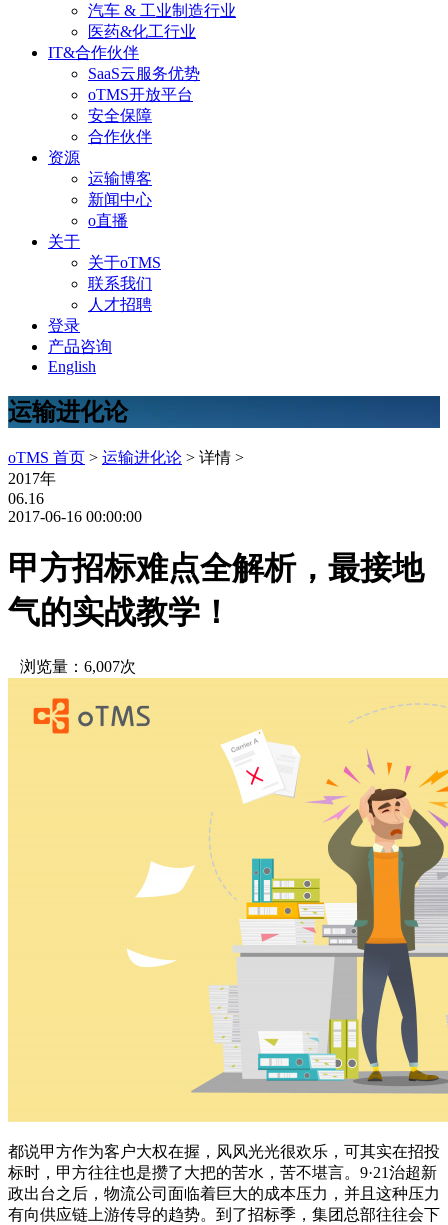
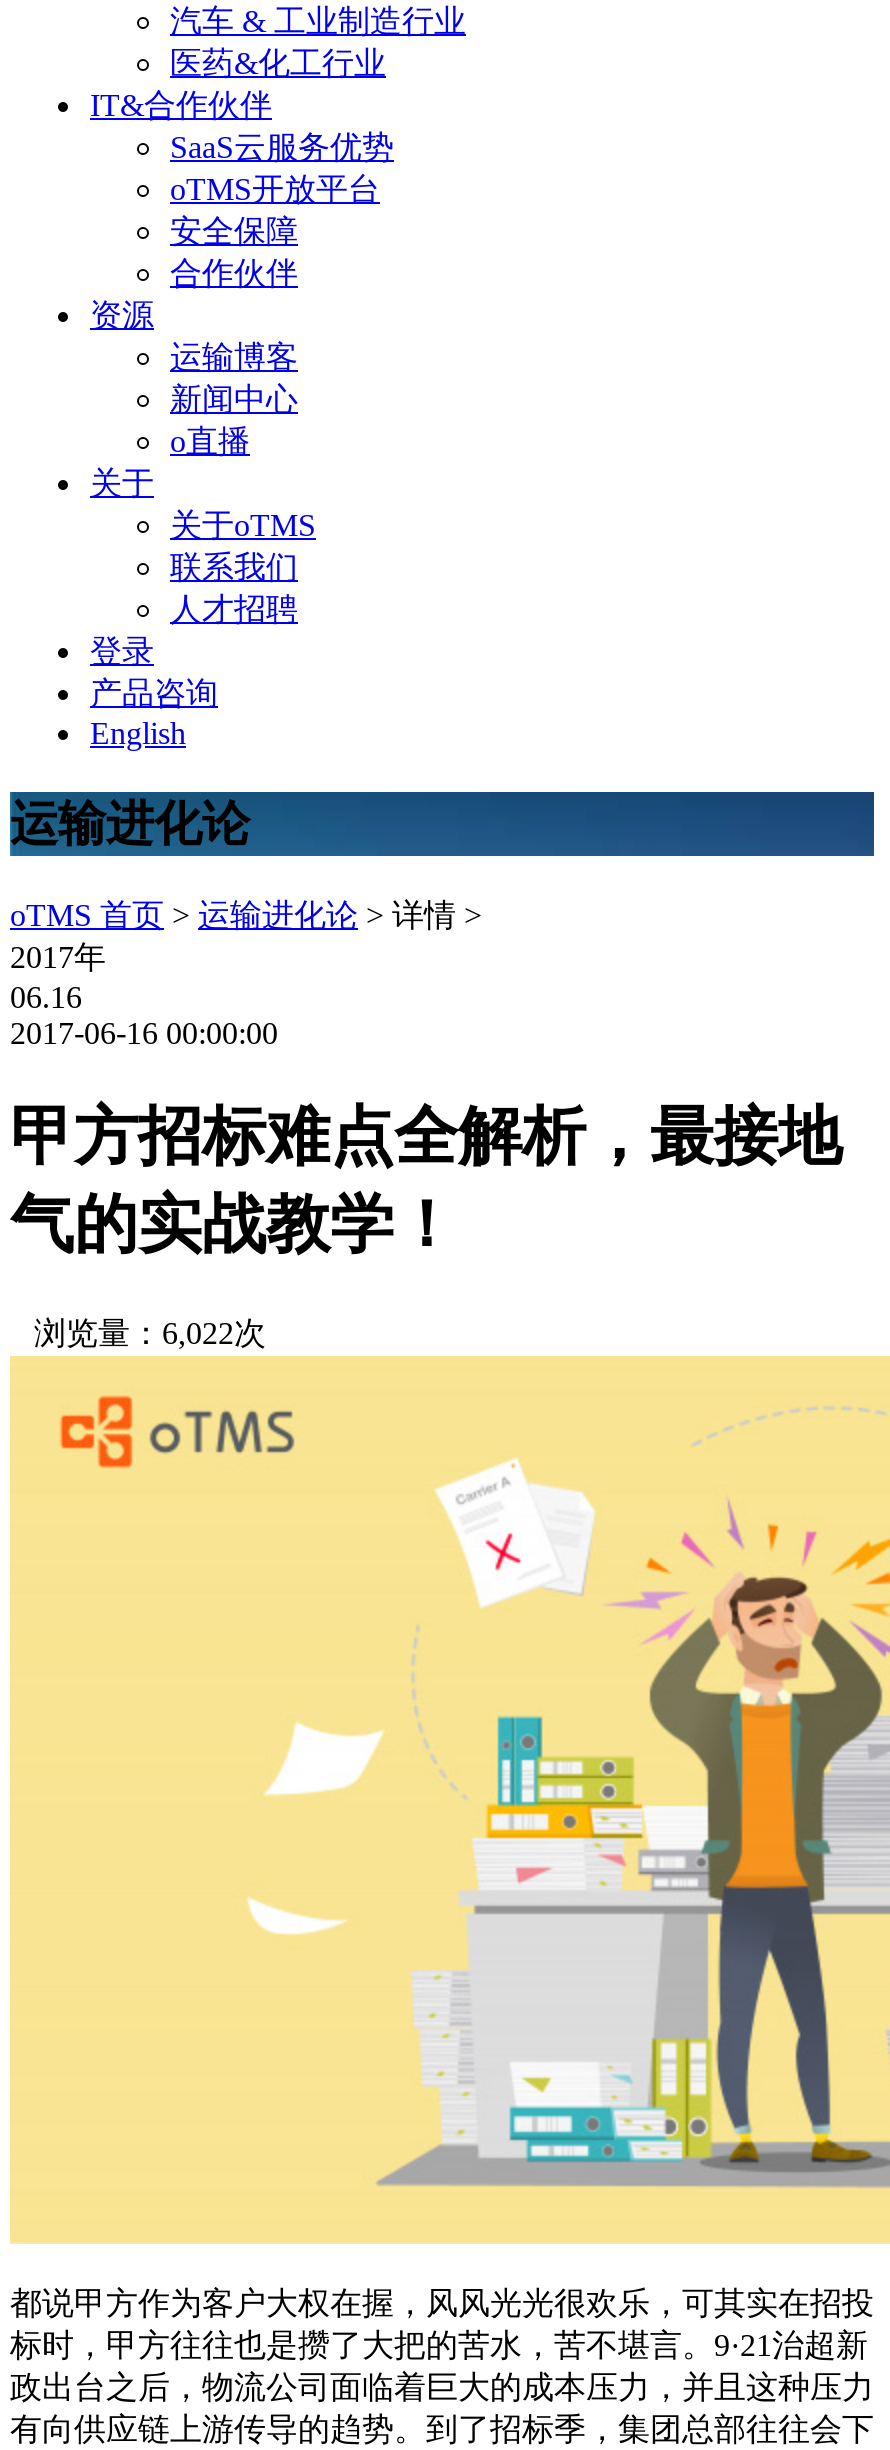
[8,658,136,675] 浏览量：6,007次 -> [10,1315,266,1349] 浏览量：6,022次

